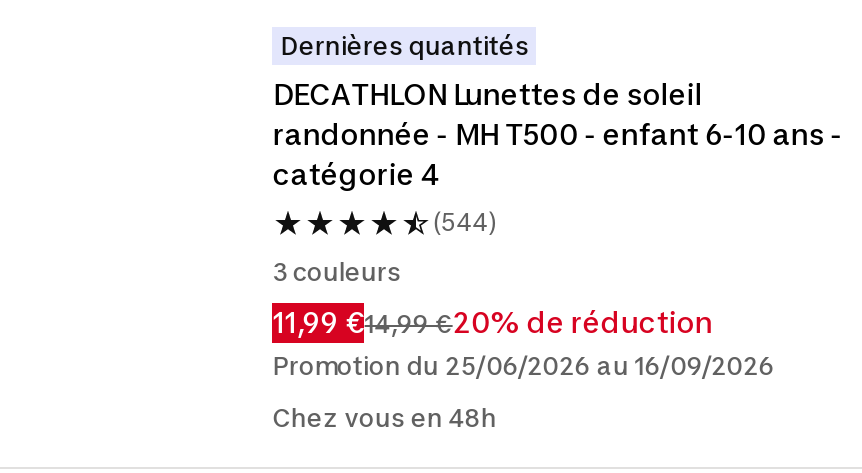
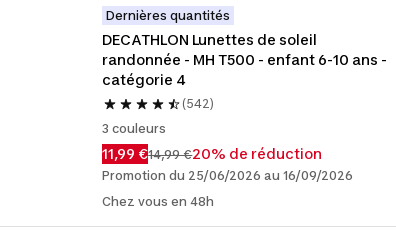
[433,207,497,237] (544) -> [182,96,214,111] (542)

